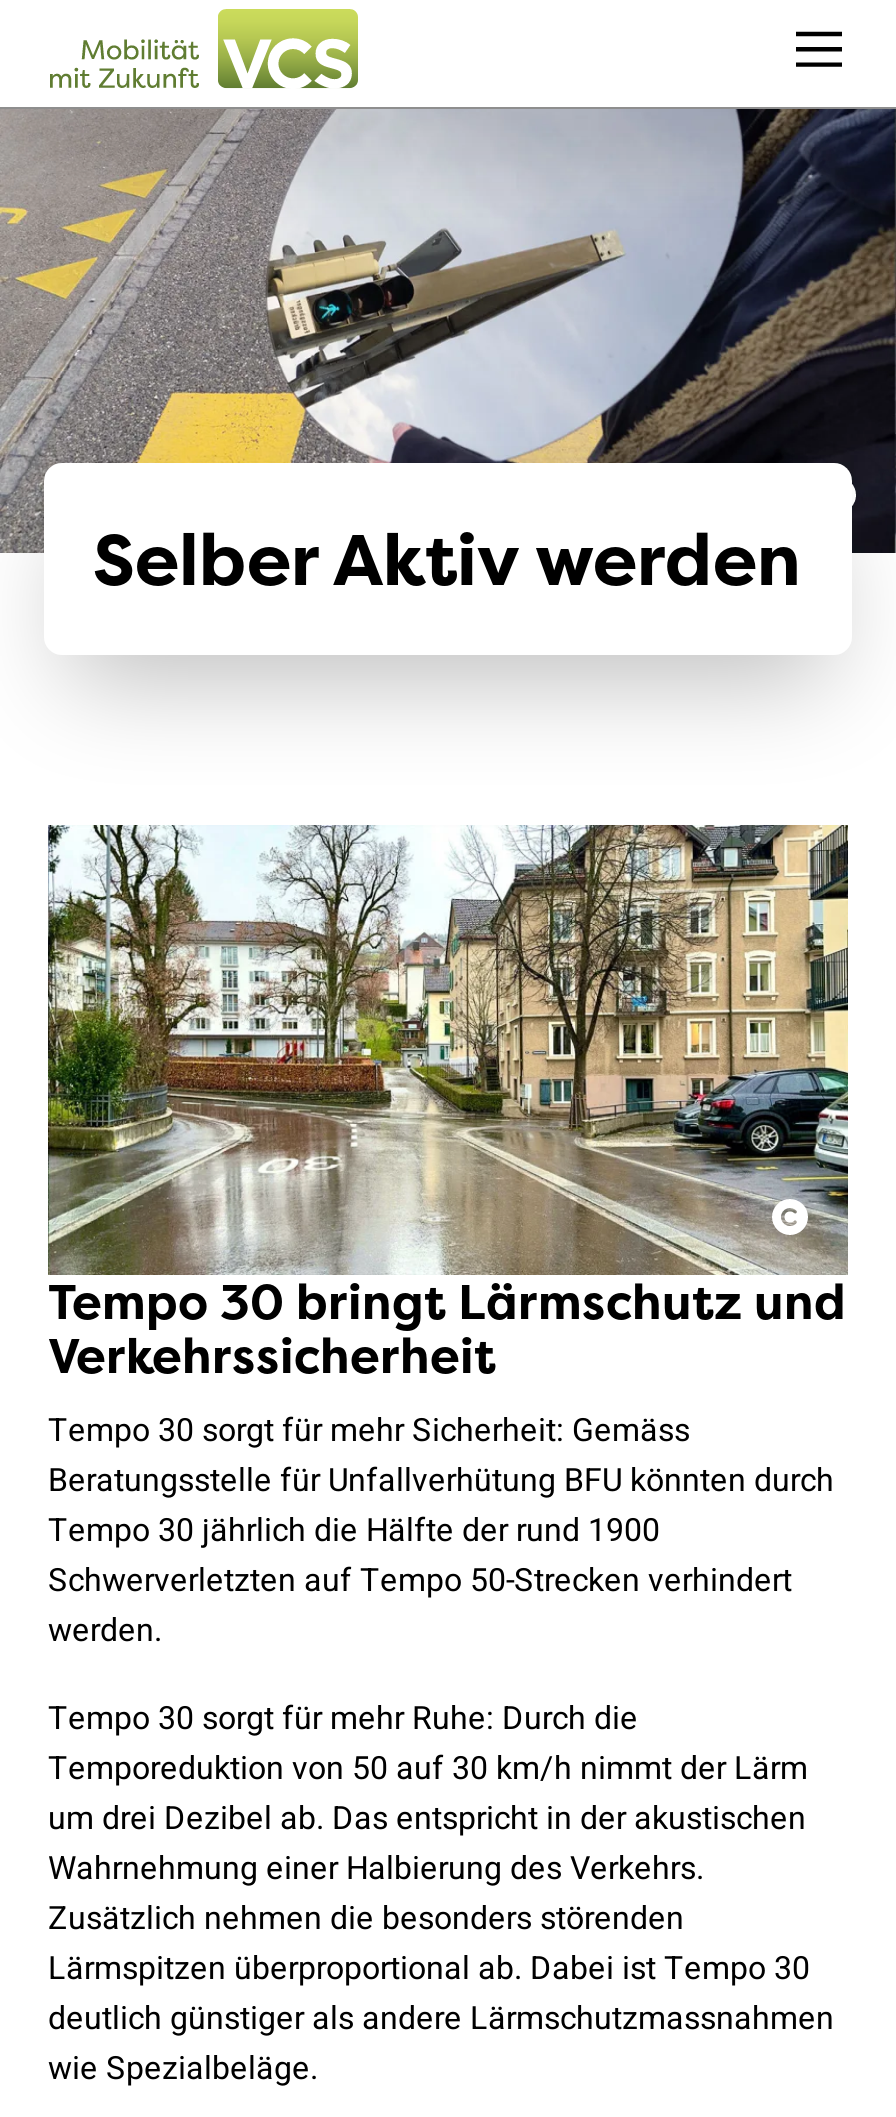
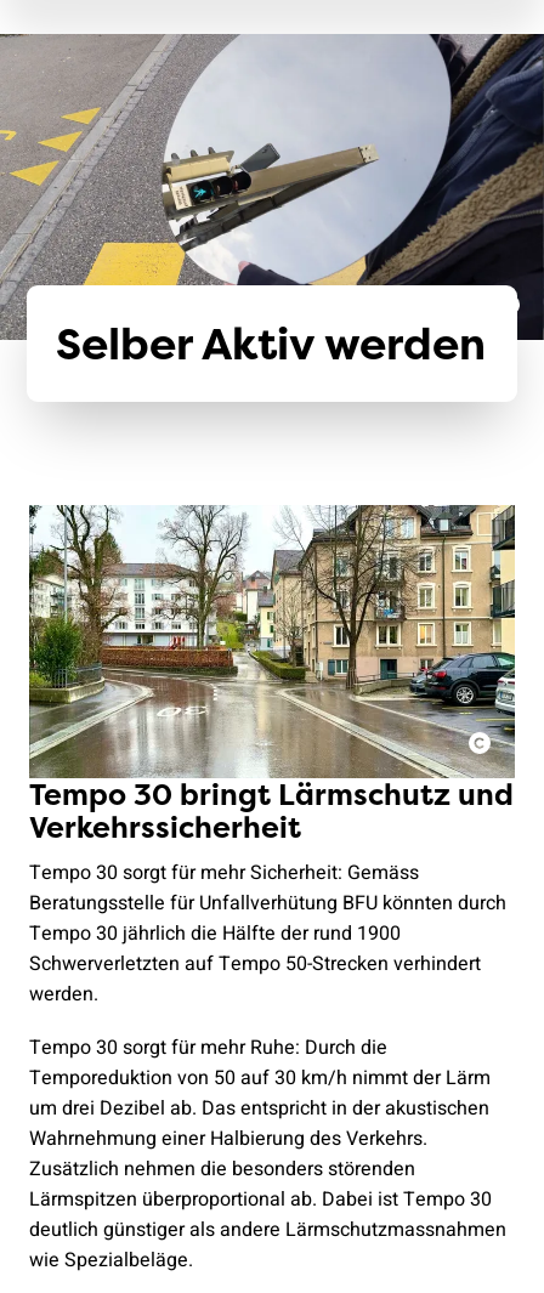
[6,9,890,111] [image] -> [4,11,540,70] [image]

